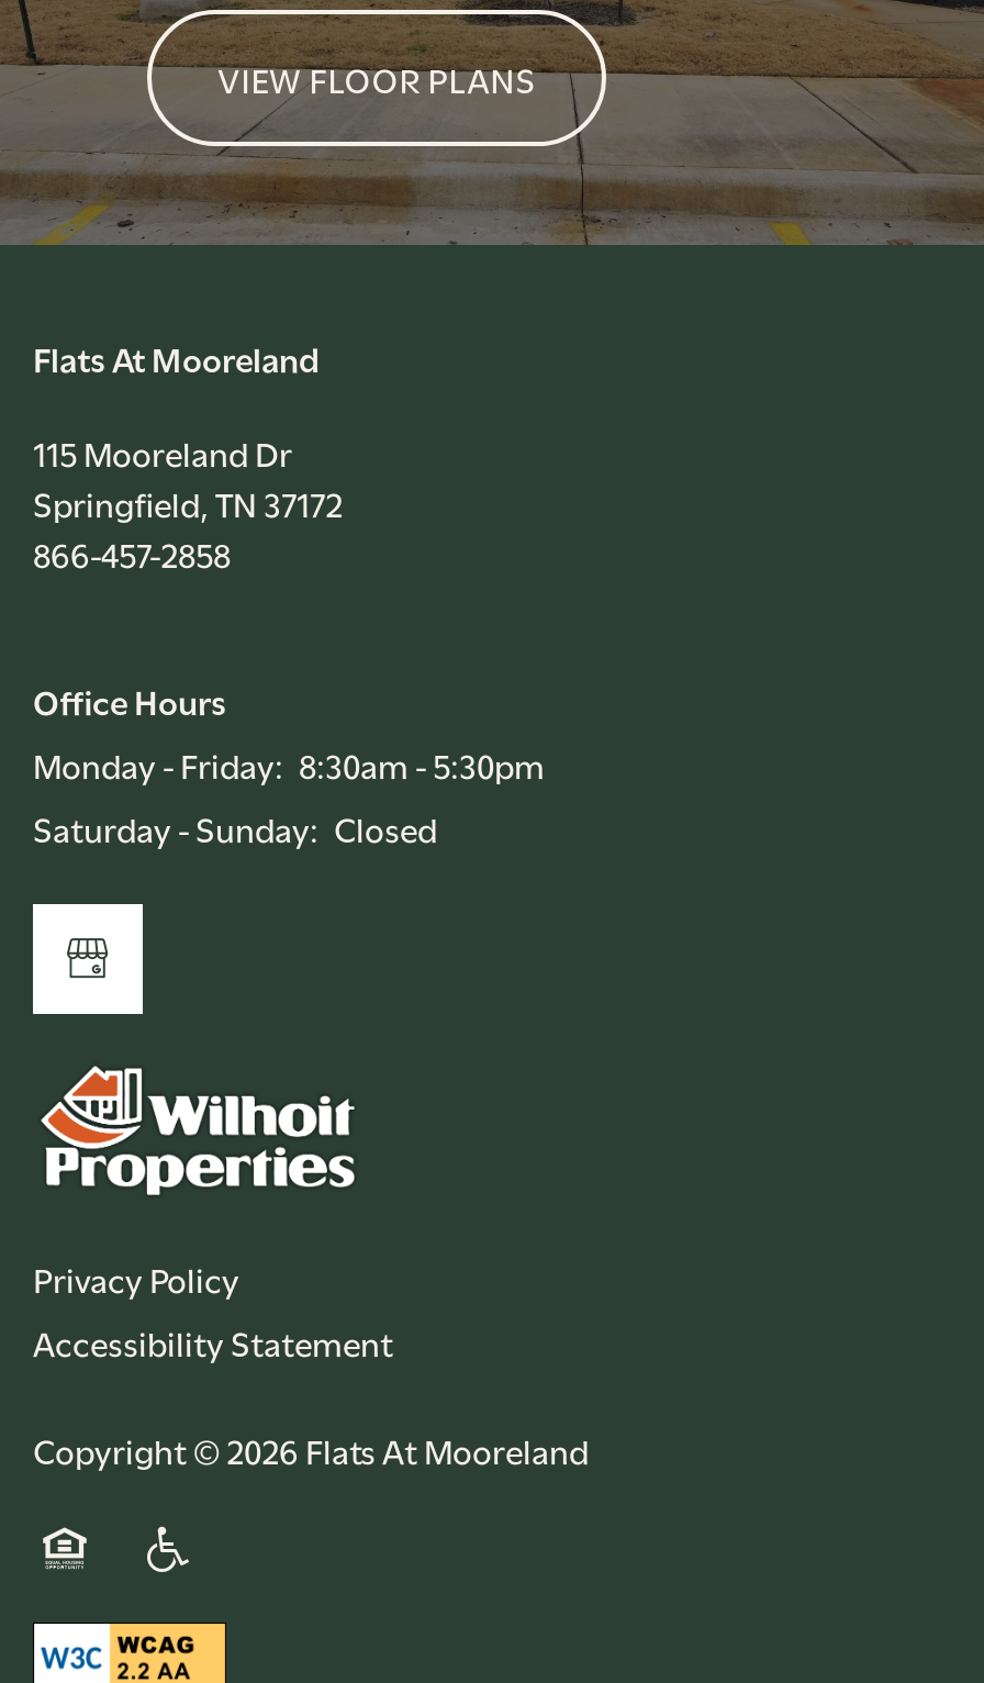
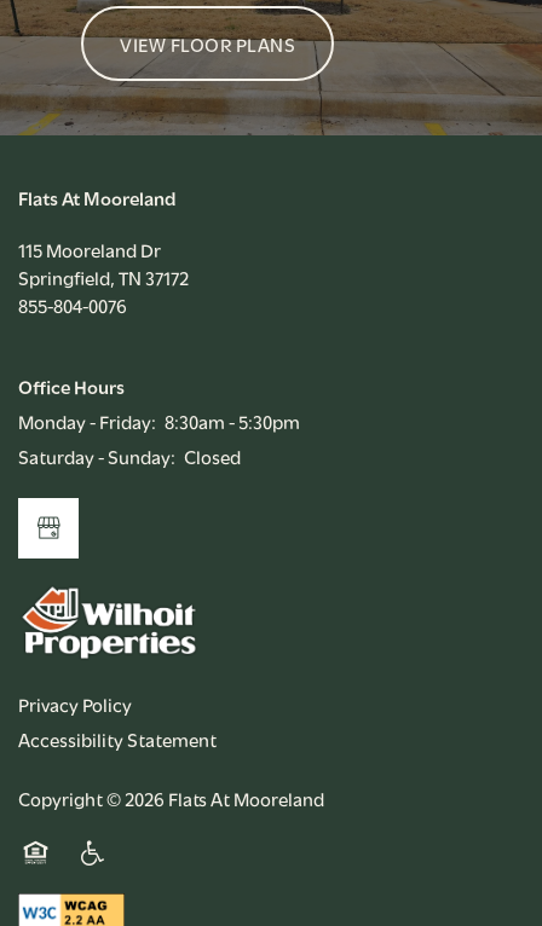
[33,529,231,578] 866-457-2858 -> [18,291,127,318] 855-804-0076

